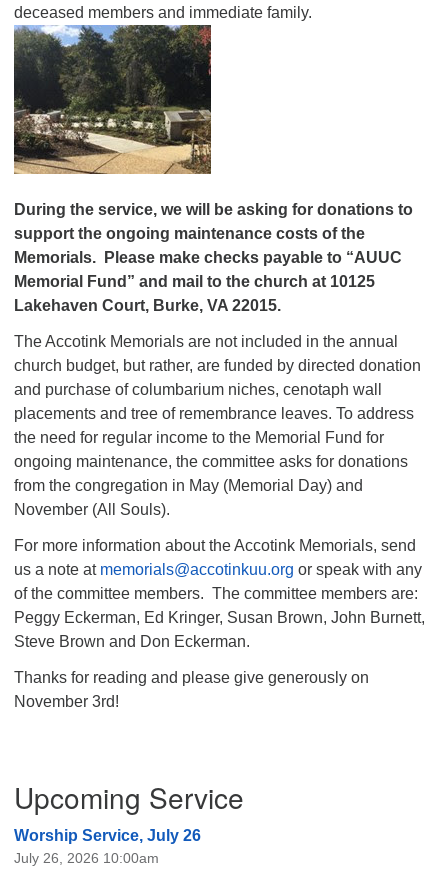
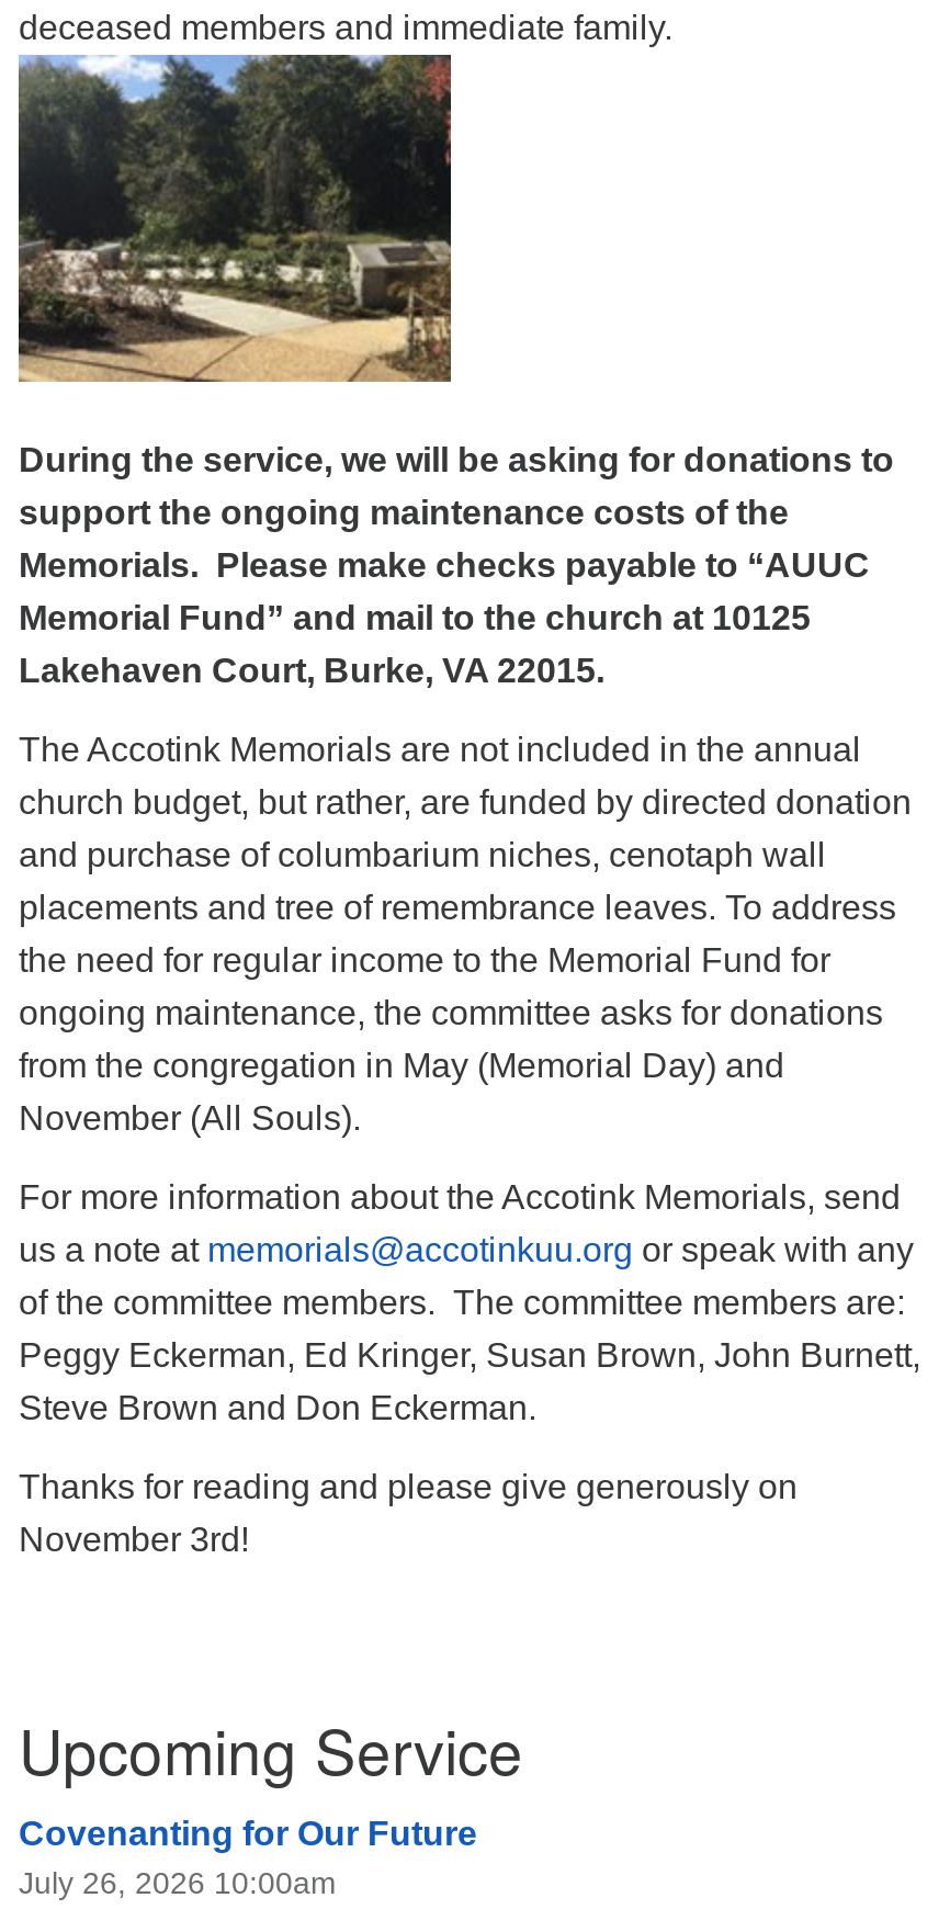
[14,827,201,844] Worship Service, July 26 -> [19,1815,477,1852] Covenanting for Our Future

